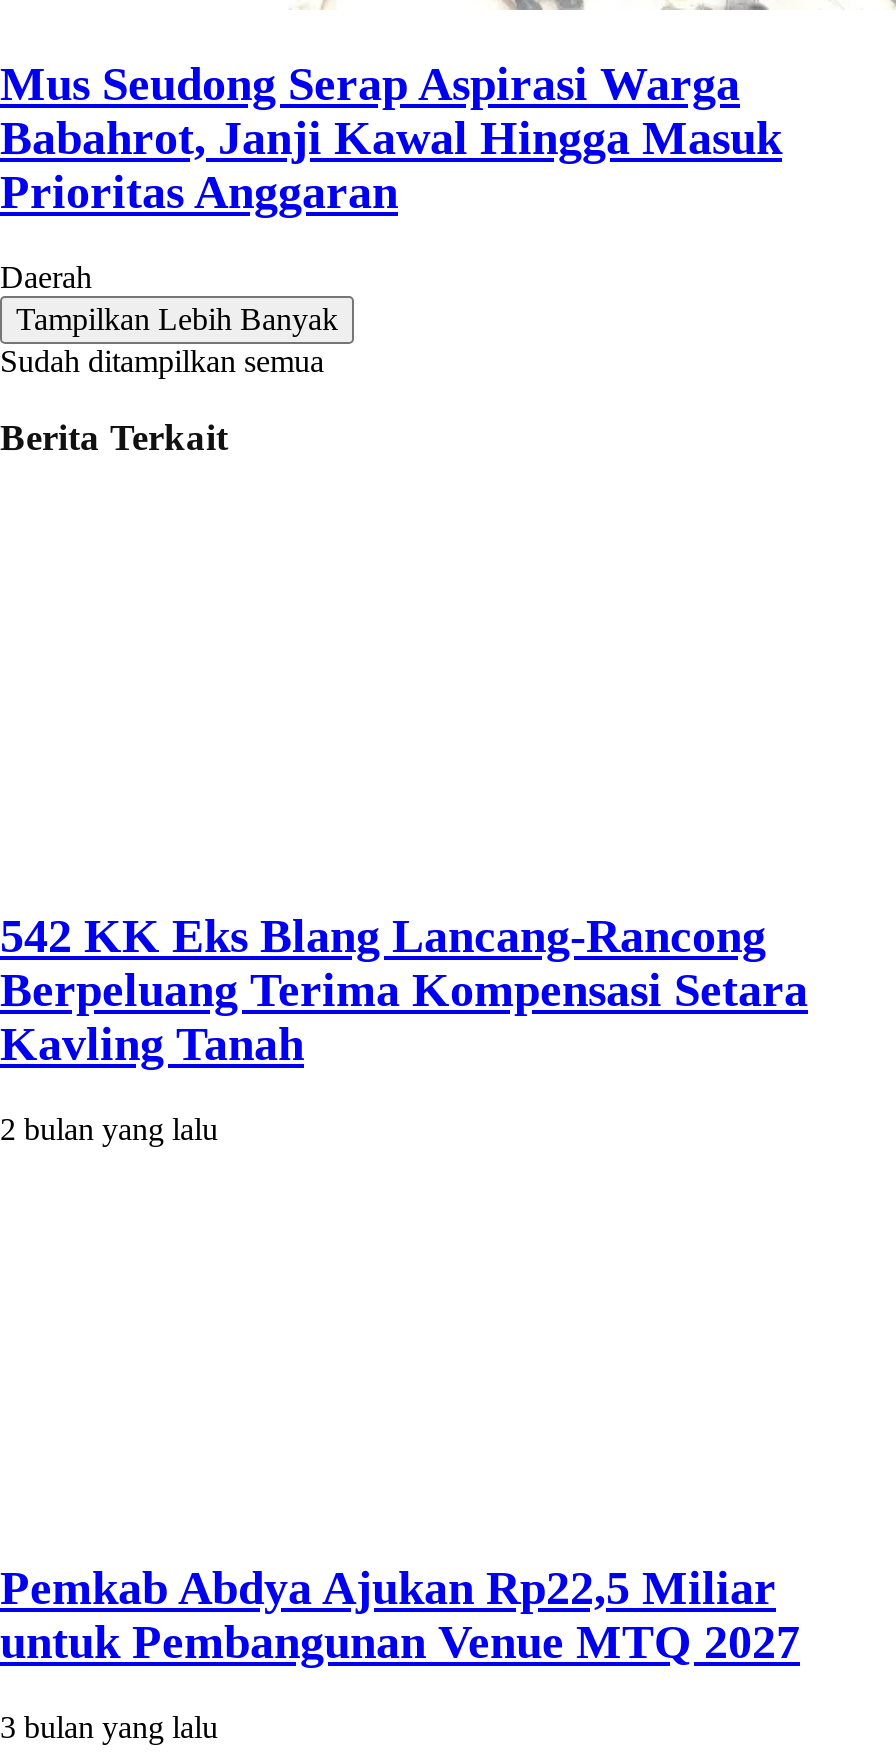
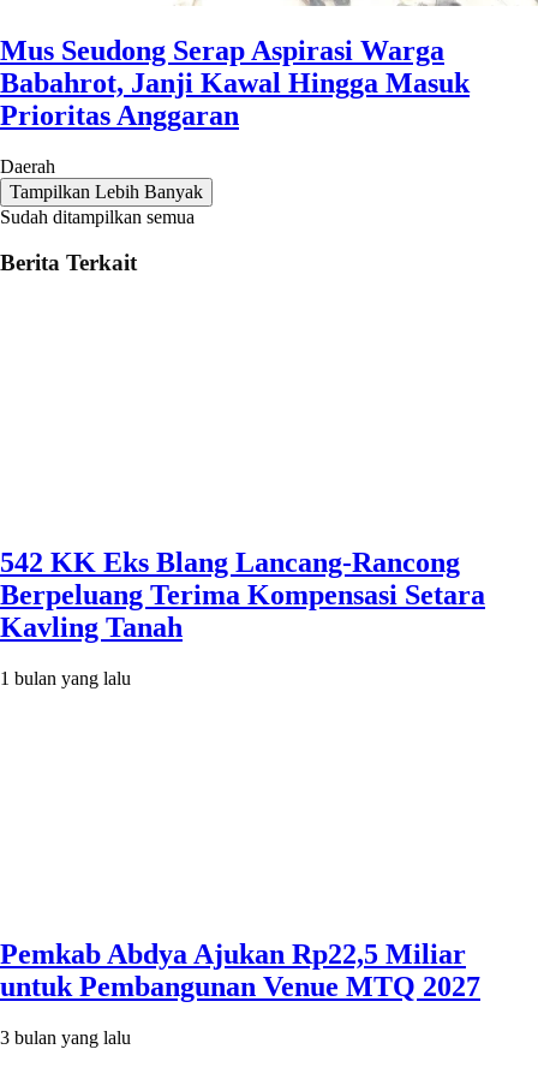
[0,1112,218,1146] 2 bulan yang lalu -> [0,668,131,688] 1 bulan yang lalu

